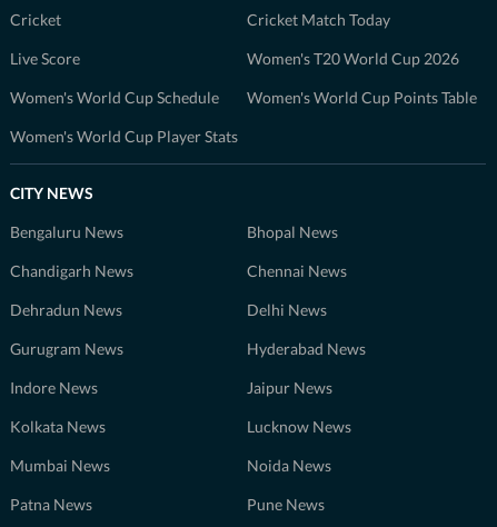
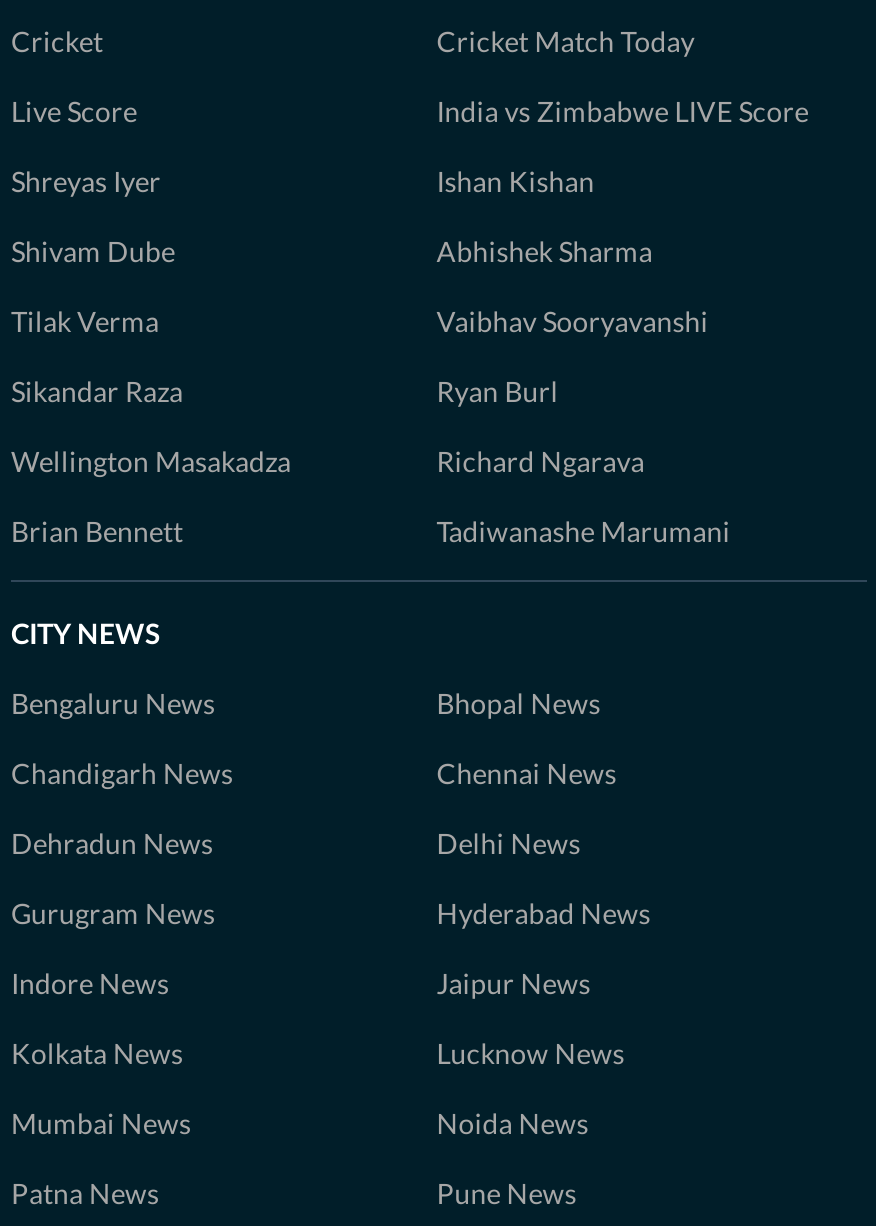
[10,49,477,146] Women's T20 World Cup 2026 | Women's World Cup Schedule | Women's World Cup Points Table | Women's World Cup Player Stats -> [11,94,808,548] India vs Zimbabwe LIVE Score | Shreyas Iyer | Ishan Kishan | Shivam Dube | Abhishek Sharma | Tilak Verma | Vaibhav Sooryavanshi | Sikandar Raza | Ryan Burl | Wellington Masakadza | Richard Ngarava | Brian Bennett | Tadiwanashe Marumani

